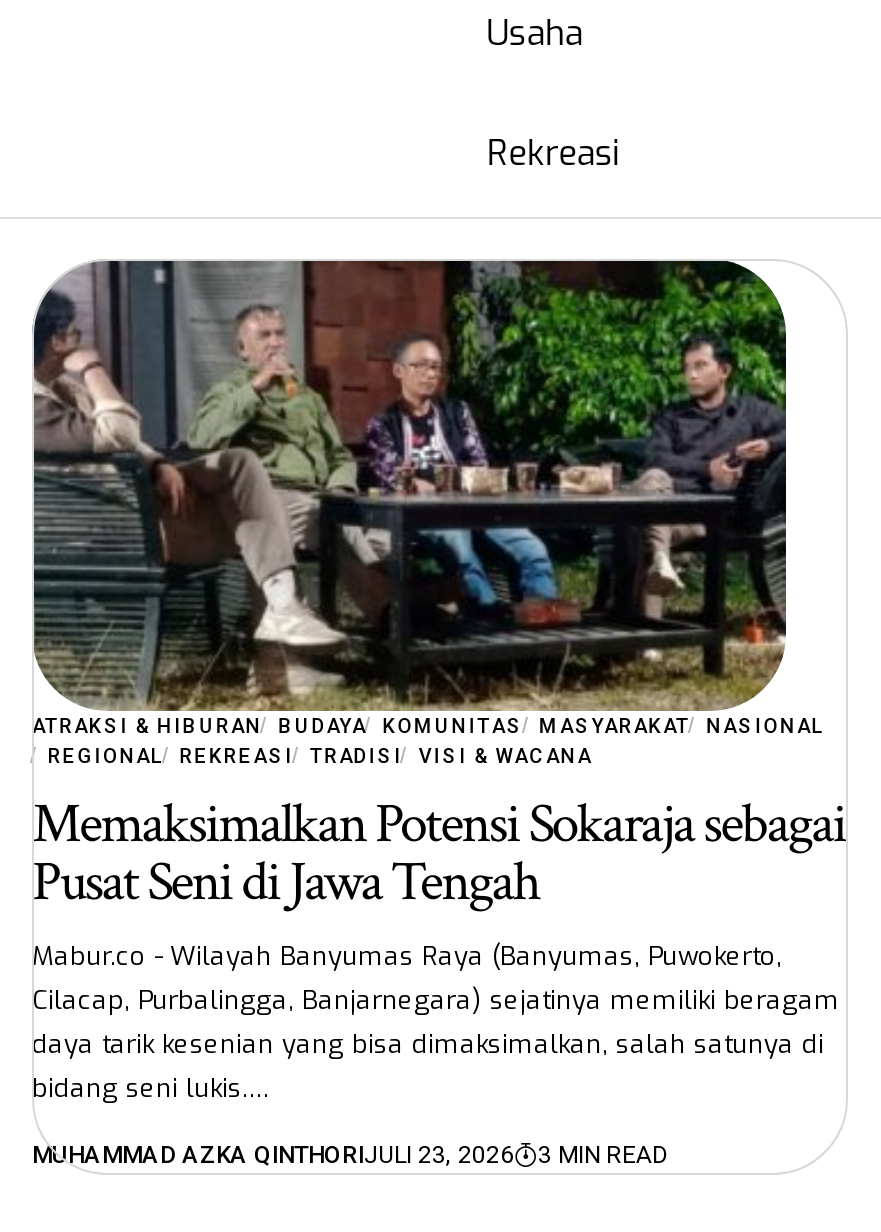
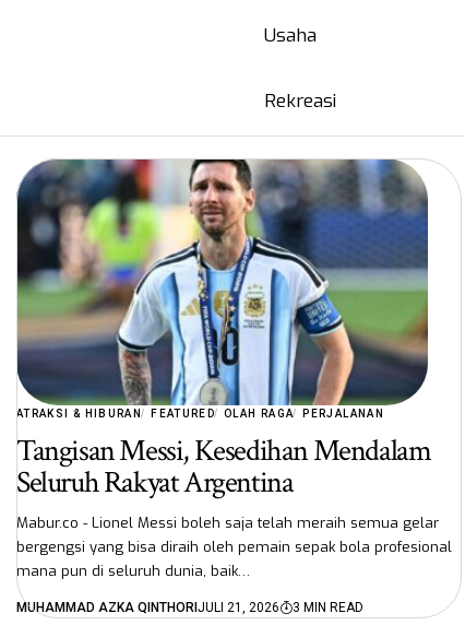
[32,259,846,1105] [image] | BUDAYA | KOMUNITAS | MASYARAKAT | NASIONAL | REGIONAL | REKREASI | TRADISI | VISI & WACANA | Memaksimalkan Potensi Sokaraja sebagai | Pusat Seni di Jawa Tengah | Mabur.co - Wilayah Banyumas Raya (Banyumas, Puwokerto, | Cilacap, Purbalingga, Banjarnegara) sejatinya memiliki beragam | daya tarik kesenian yang bisa dimaksimalkan, salah satunya di | bidang seni lukis.… -> [16,158,452,580] [image] | FEATURED | OLAH RAGA | PERJALANAN | Tangisan Messi, Kesedihan Mendalam | Seluruh Rakyat Argentina | Mabur.co - Lionel Messi boleh saja telah meraih semua gelar | bergengsi yang bisa diraih oleh pemain sepak bola profesional | mana pun di seluruh dunia, baik…
[32,1141,514,1169] MUHAMMAD AZKA QINTHORIJULI 23, 2026 -> [16,600,279,615] MUHAMMAD AZKA QINTHORIJULI 21, 2026

